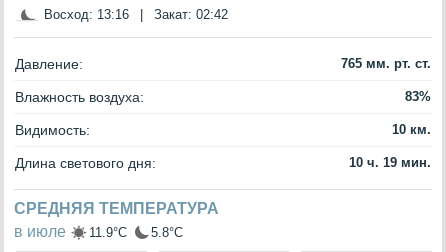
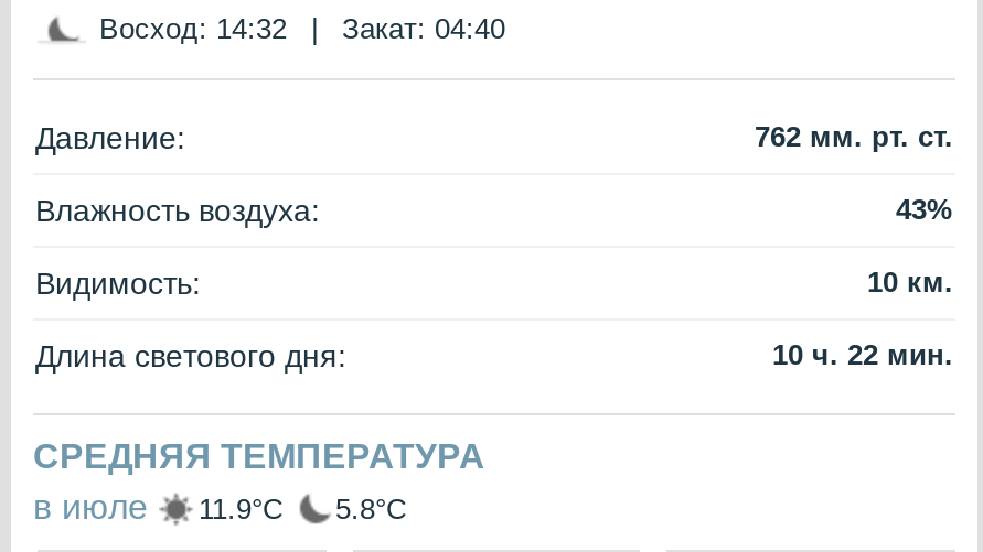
[44,7,129,22] Восход: 13:16 -> [99,12,287,45] Восход: 14:32
[154,7,228,22] Закат: 02:42 -> [342,12,505,45] Закат: 04:40
[341,56,431,71] 765 мм. рт. ст. -> [755,120,953,153] 762 мм. рт. ст.
[405,89,431,104] 83% -> [896,193,953,226] 43%
[349,155,431,170] 10 ч. 19 мин. -> [772,338,953,371] 10 ч. 22 мин.

